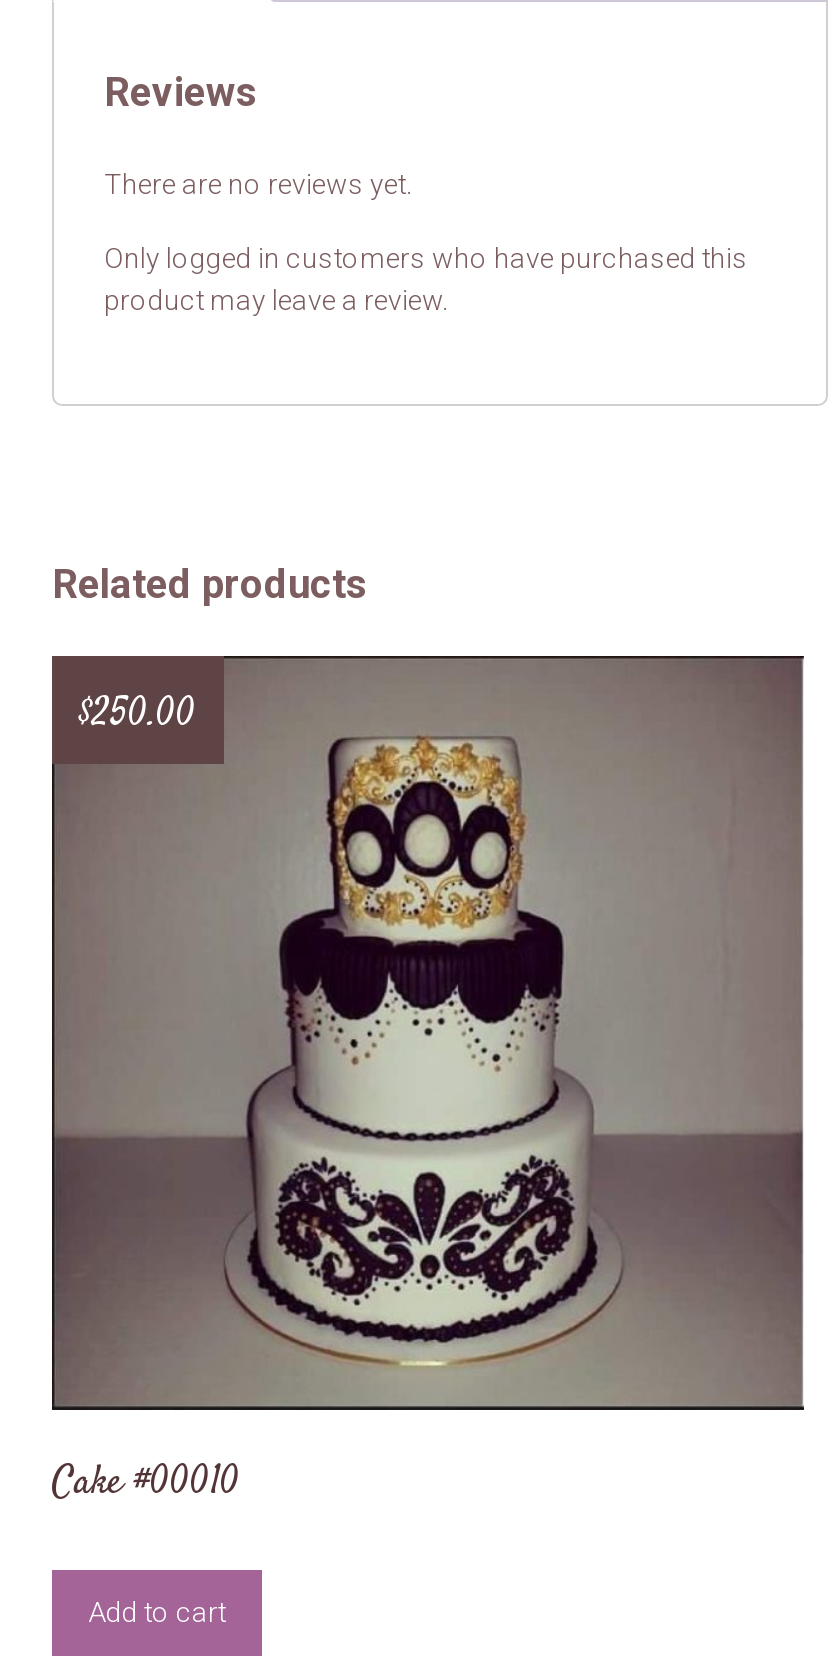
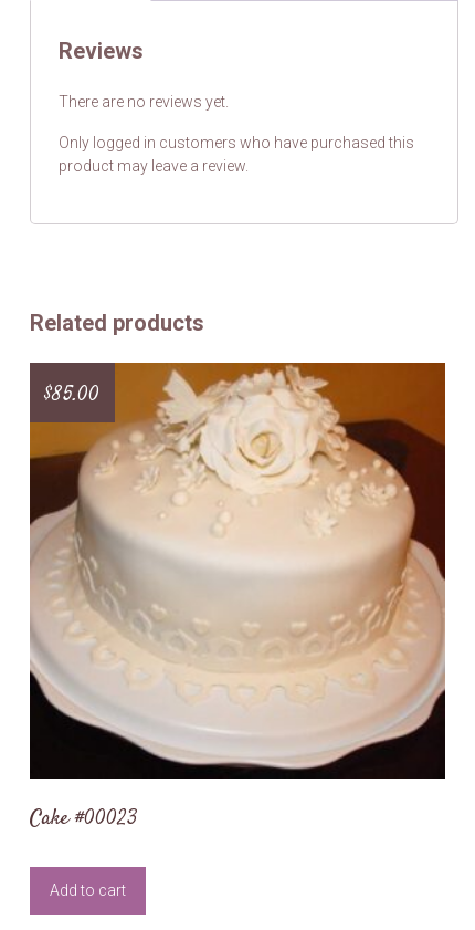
[50,656,804,1412] [image] | $250.00 -> [29,363,446,780] [image] | $85.00
[52,1454,240,1512] Cake #00010 -> [30,803,138,835] Cake #00023

